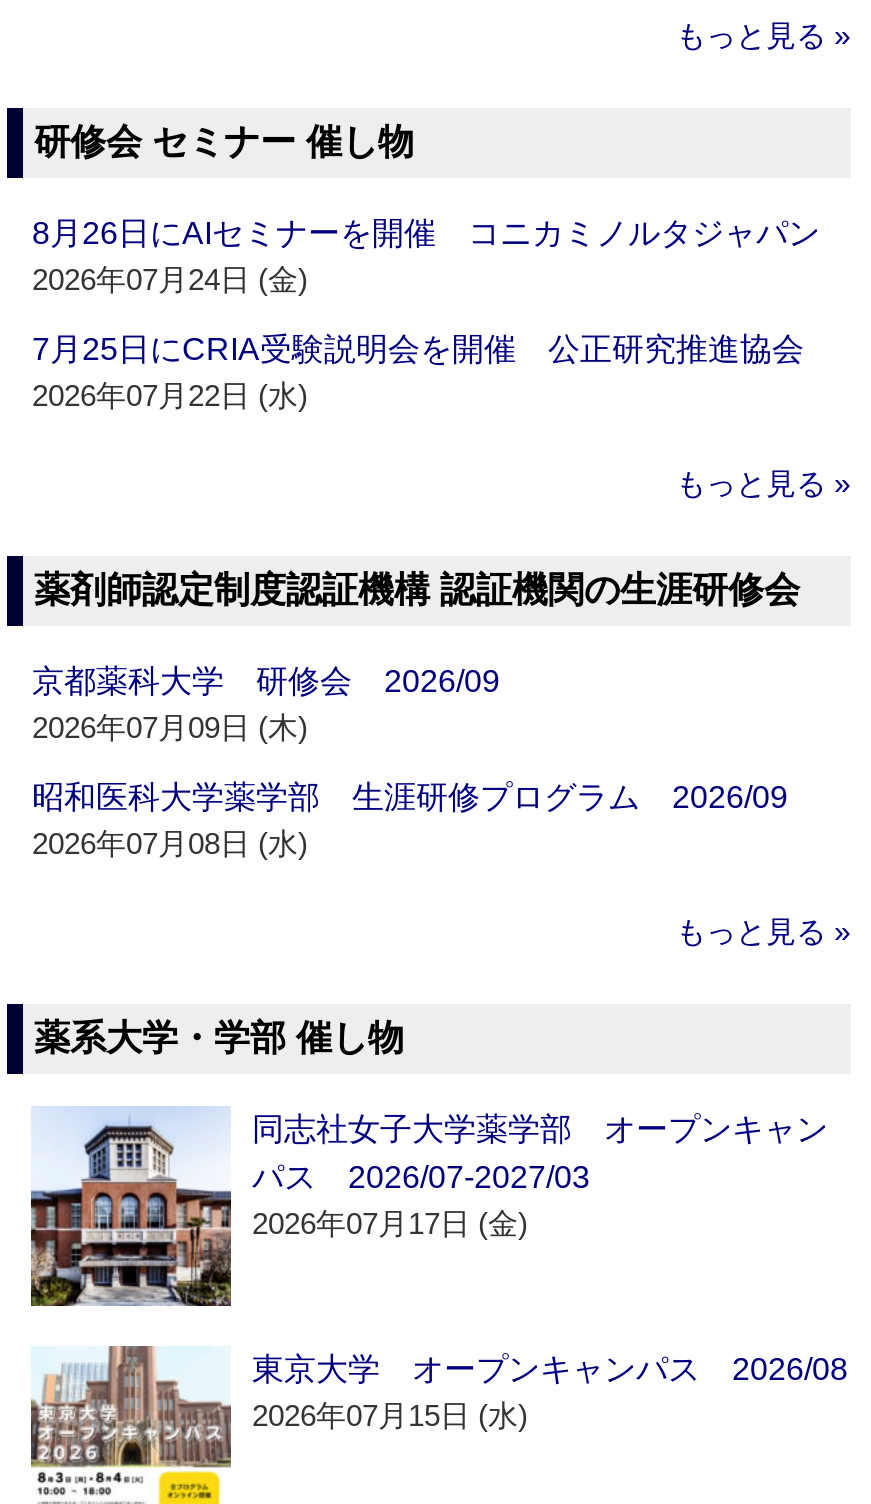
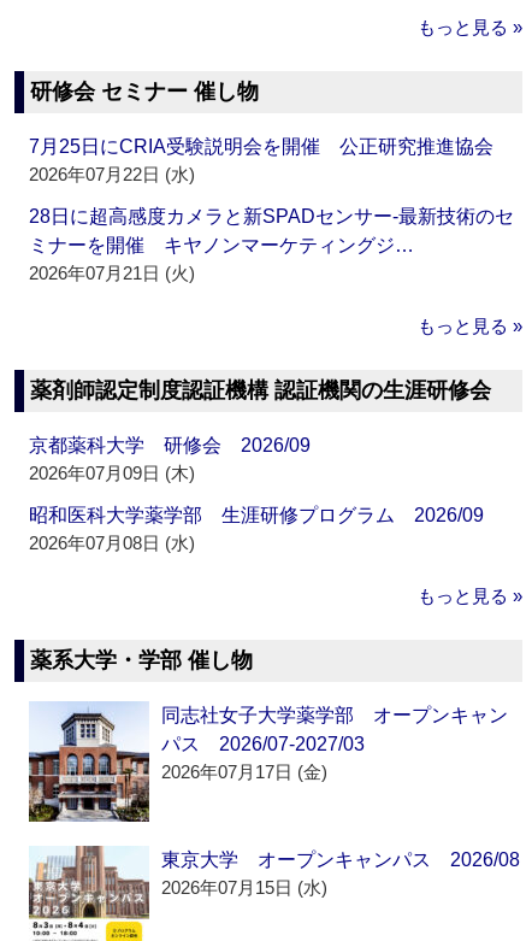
[32,217,820,297] 8月26日にAIセミナーを開催 コニカミノルタジャパン | 2026年07月24日 (金) -> none
moved [32,333,804,413] -> [29,137,494,185]: 7月25日にCRIA受験説明会を開催 公正研究推進協会 | 2026年07月22日 (水)
none -> [29,207,514,284] 28日に超高感度カメラと新SPADセンサー‐最新技術のセ | ミナーを開催 キヤノンマーケティングジ… | 2026年07月21日 (火)

